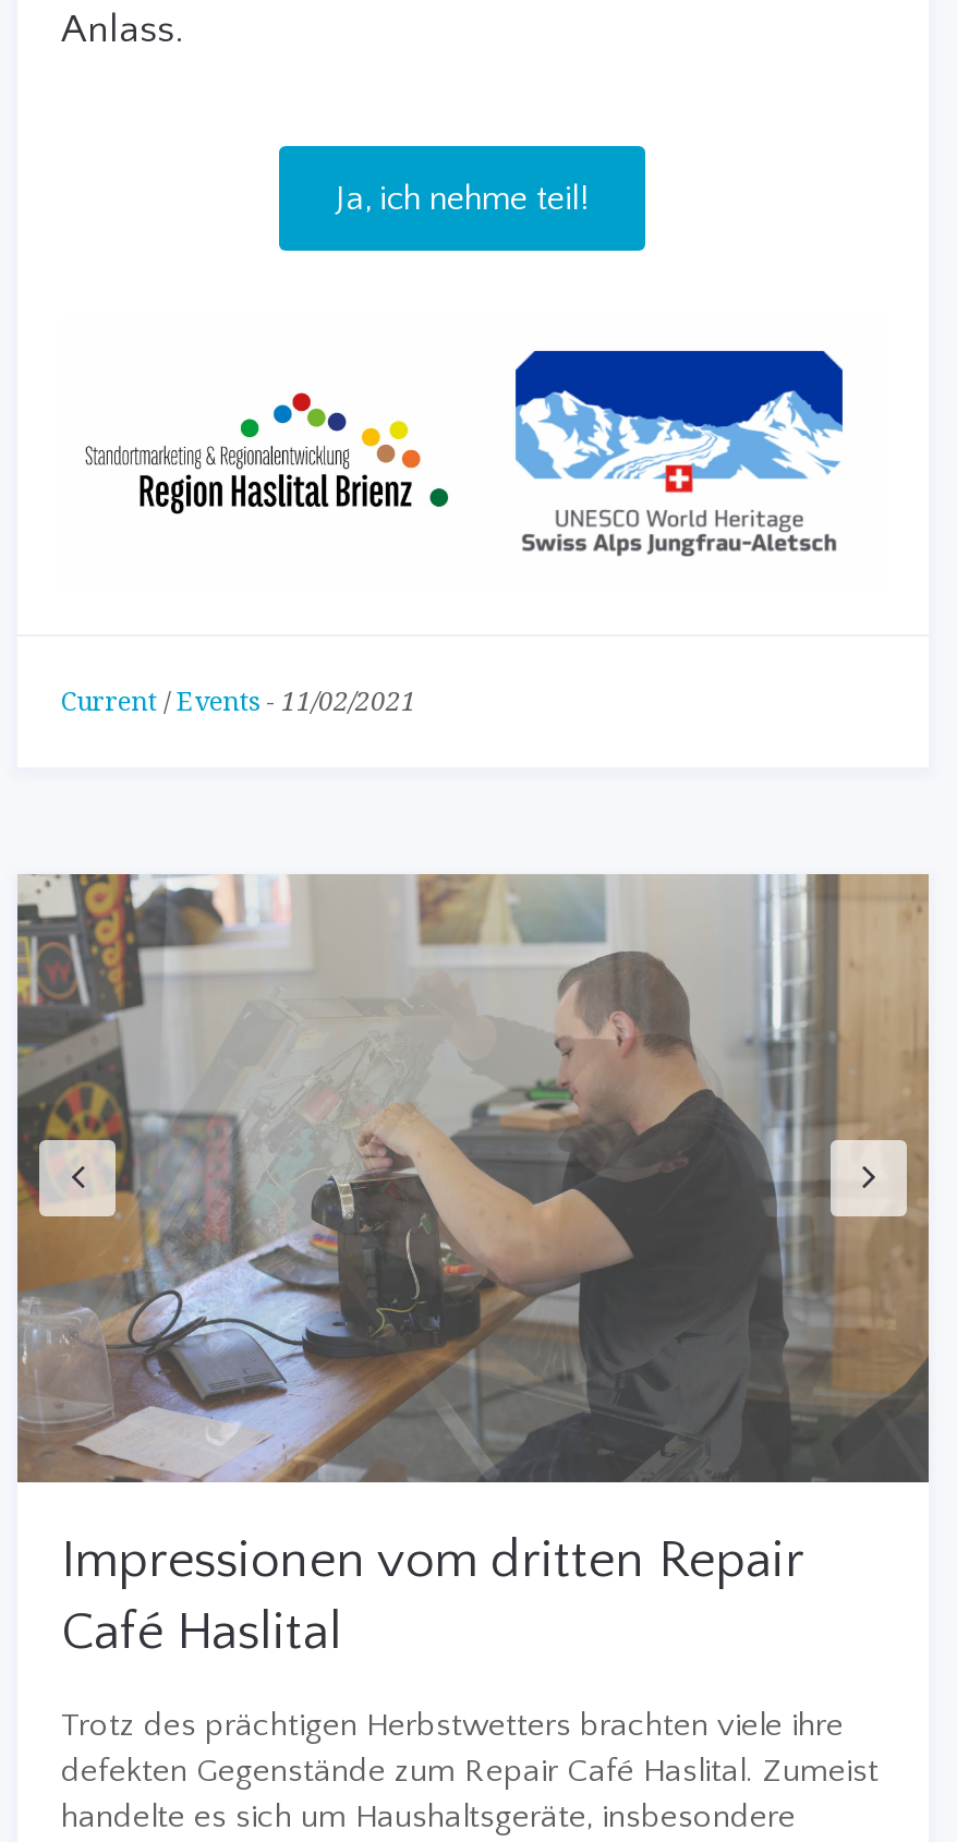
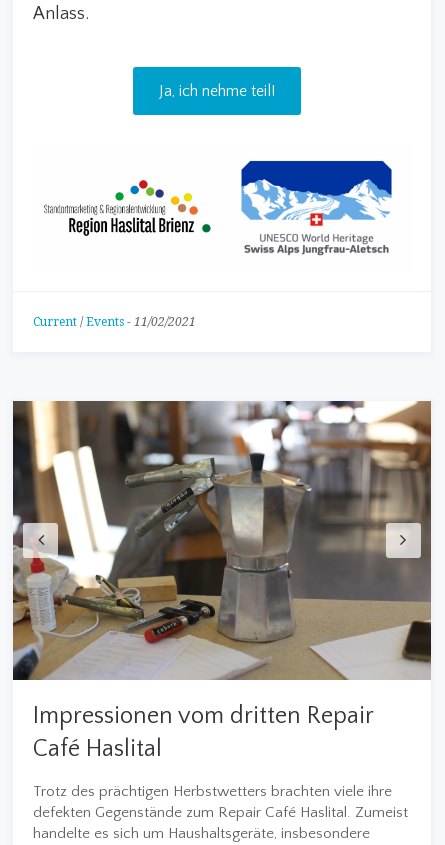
[15,872,929,1484] [image] -> [12,400,431,681] [image]

